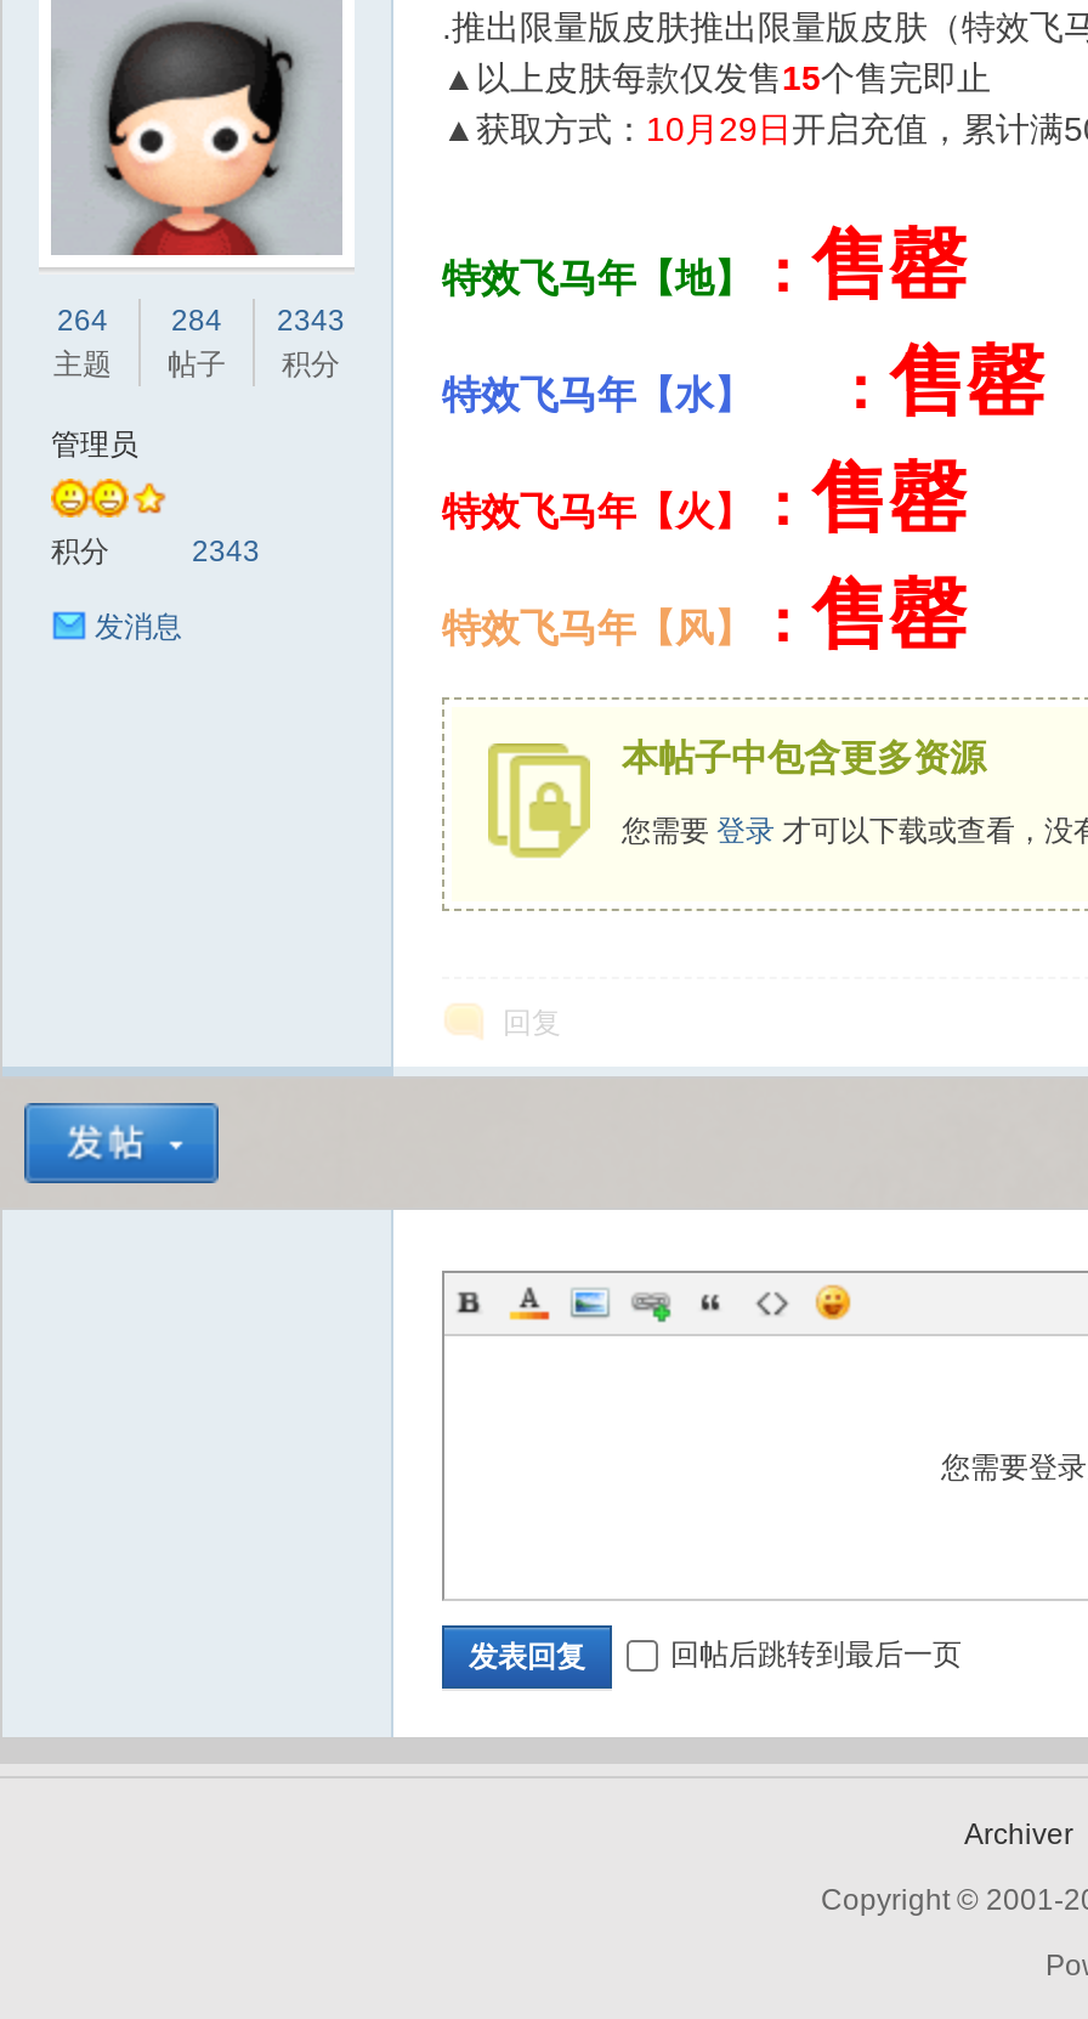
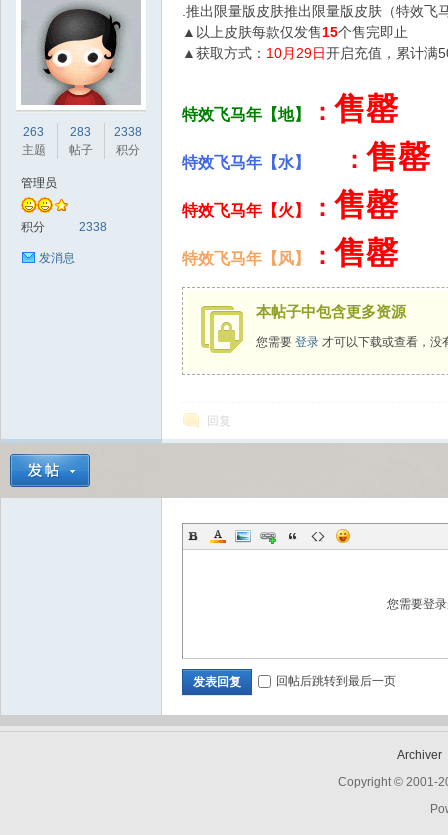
[57,304,108,338] 264 -> [23,125,44,139] 263
[171,304,222,338] 284 -> [70,125,91,139] 283
[277,304,345,338] 2343 -> [114,125,142,139] 2338
[192,535,260,569] 2343 -> [79,220,107,234] 2338

